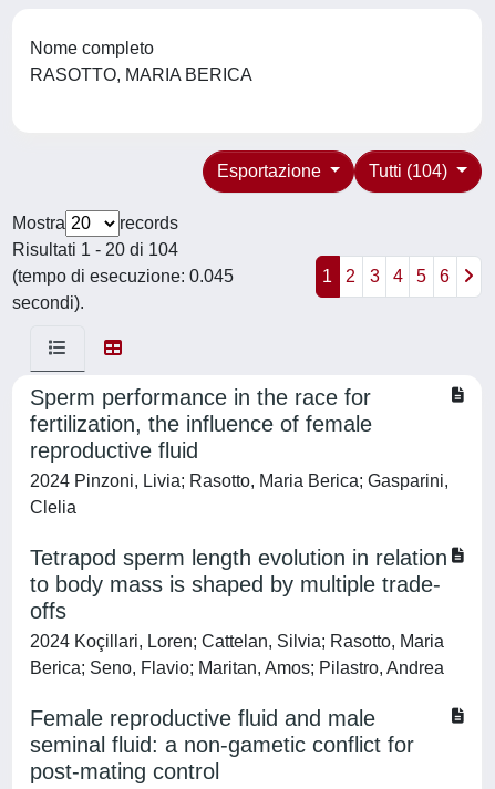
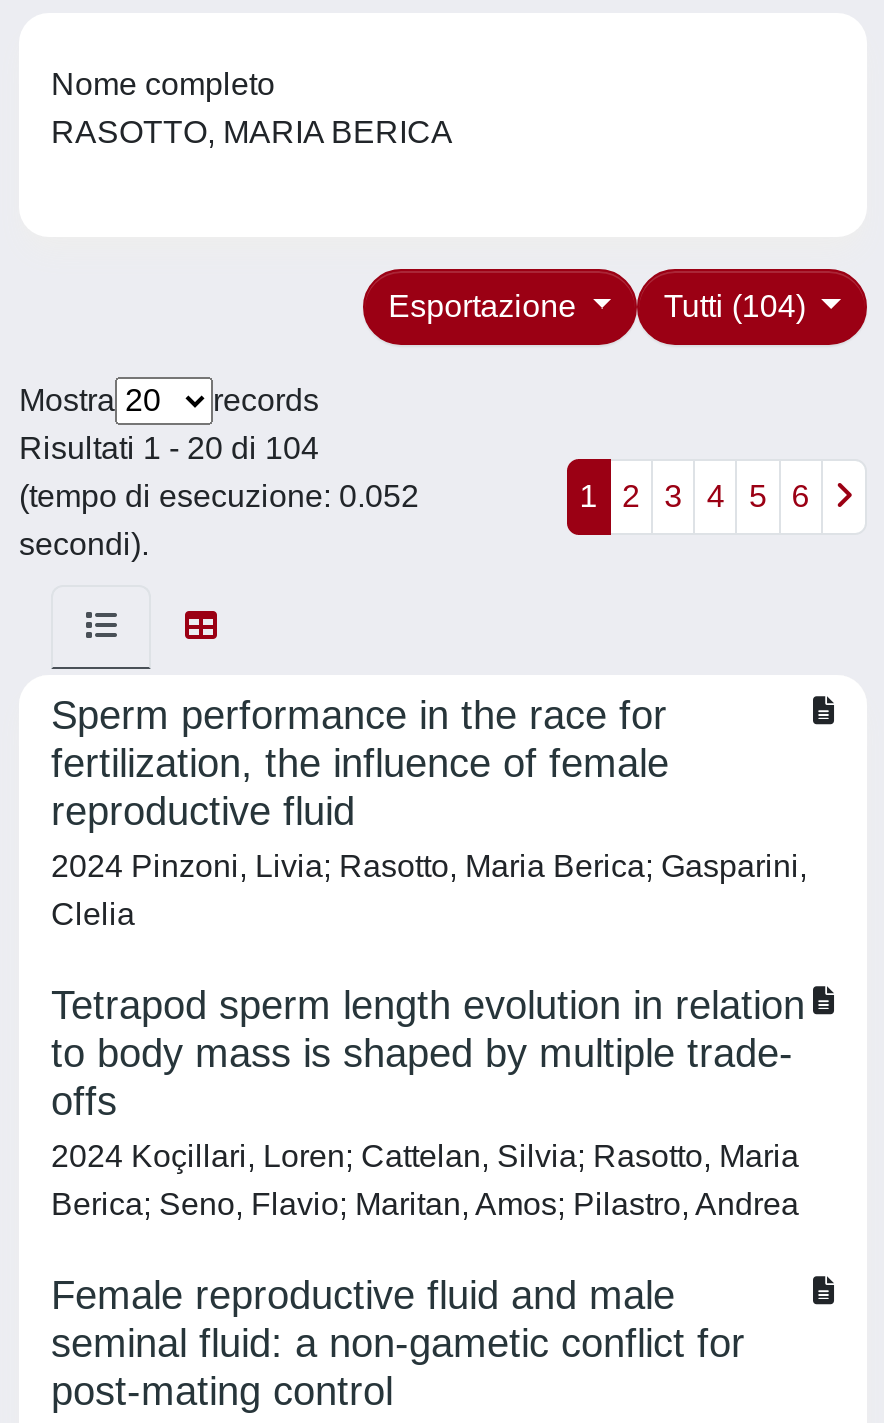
[12,267,234,286] (tempo di esecuzione: 0.045 -> [19,479,419,513] (tempo di esecuzione: 0.052

